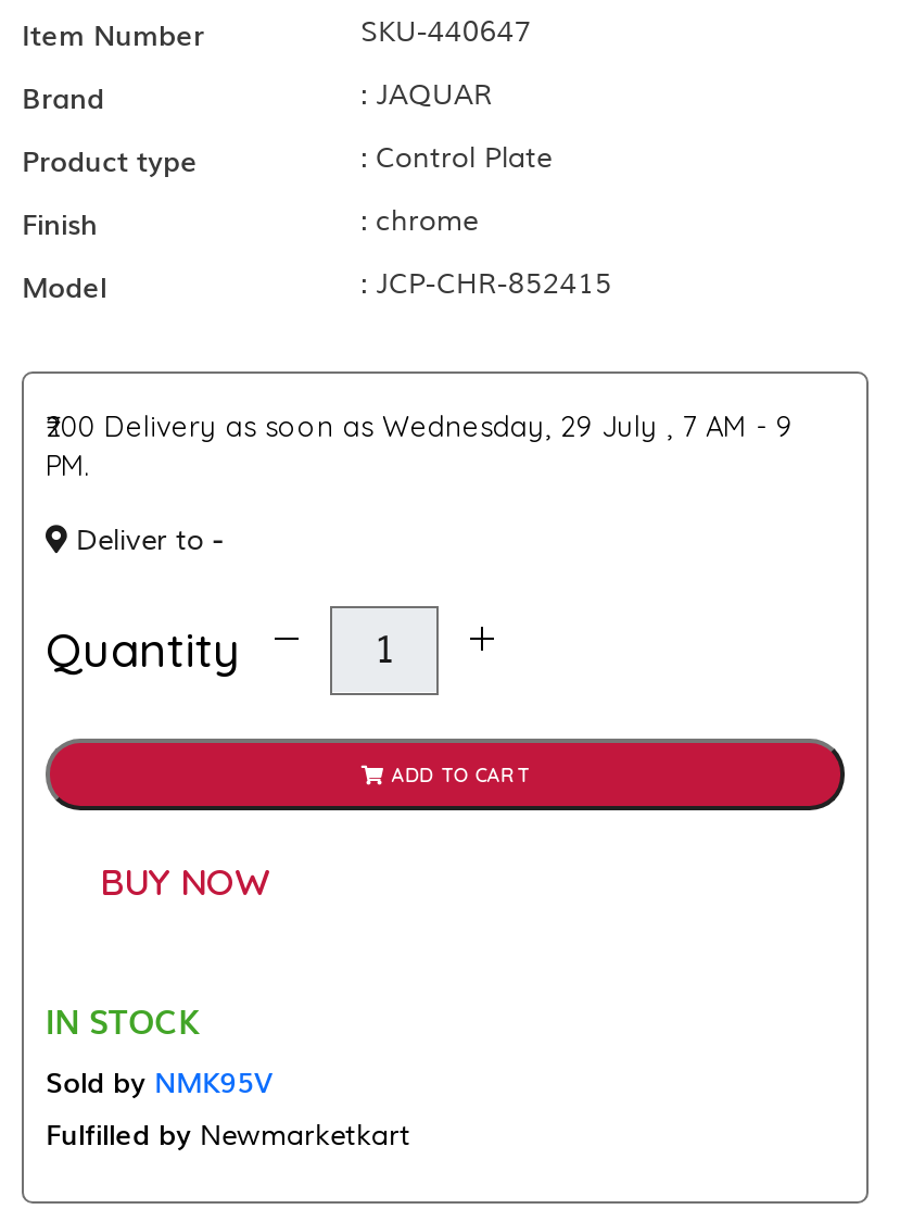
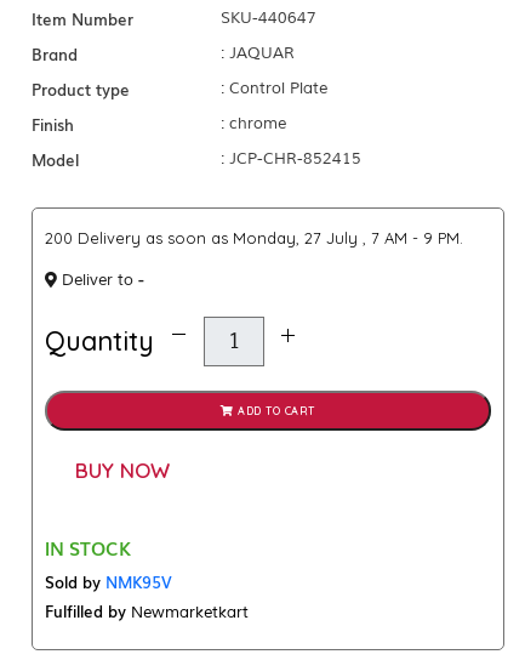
[46,408,793,482] ₹200 Delivery as soon as Wednesday, 29 July , 7 AM - 9 | PM. -> [45,228,463,247] ₹200 Delivery as soon as Monday, 27 July , 7 AM - 9 PM.

